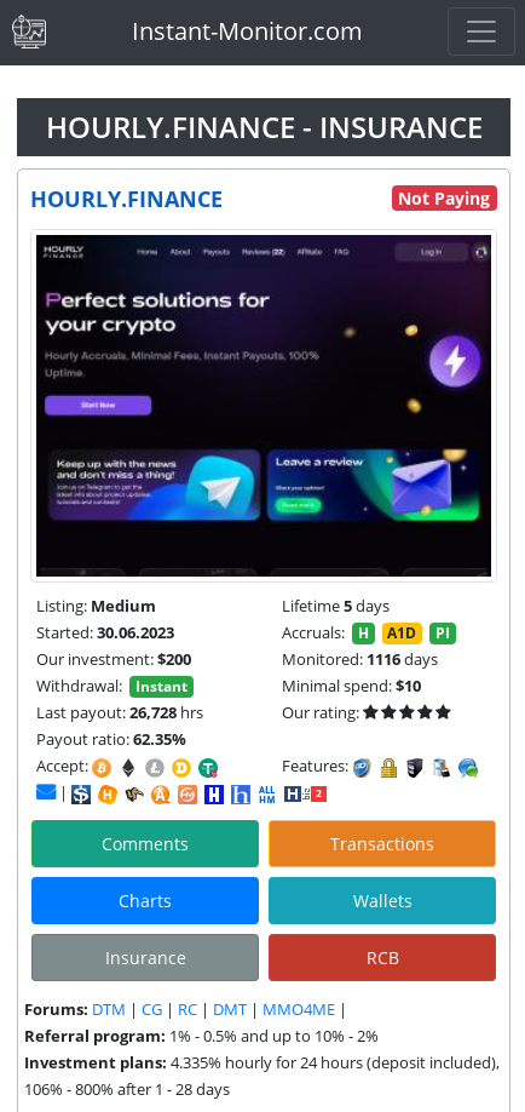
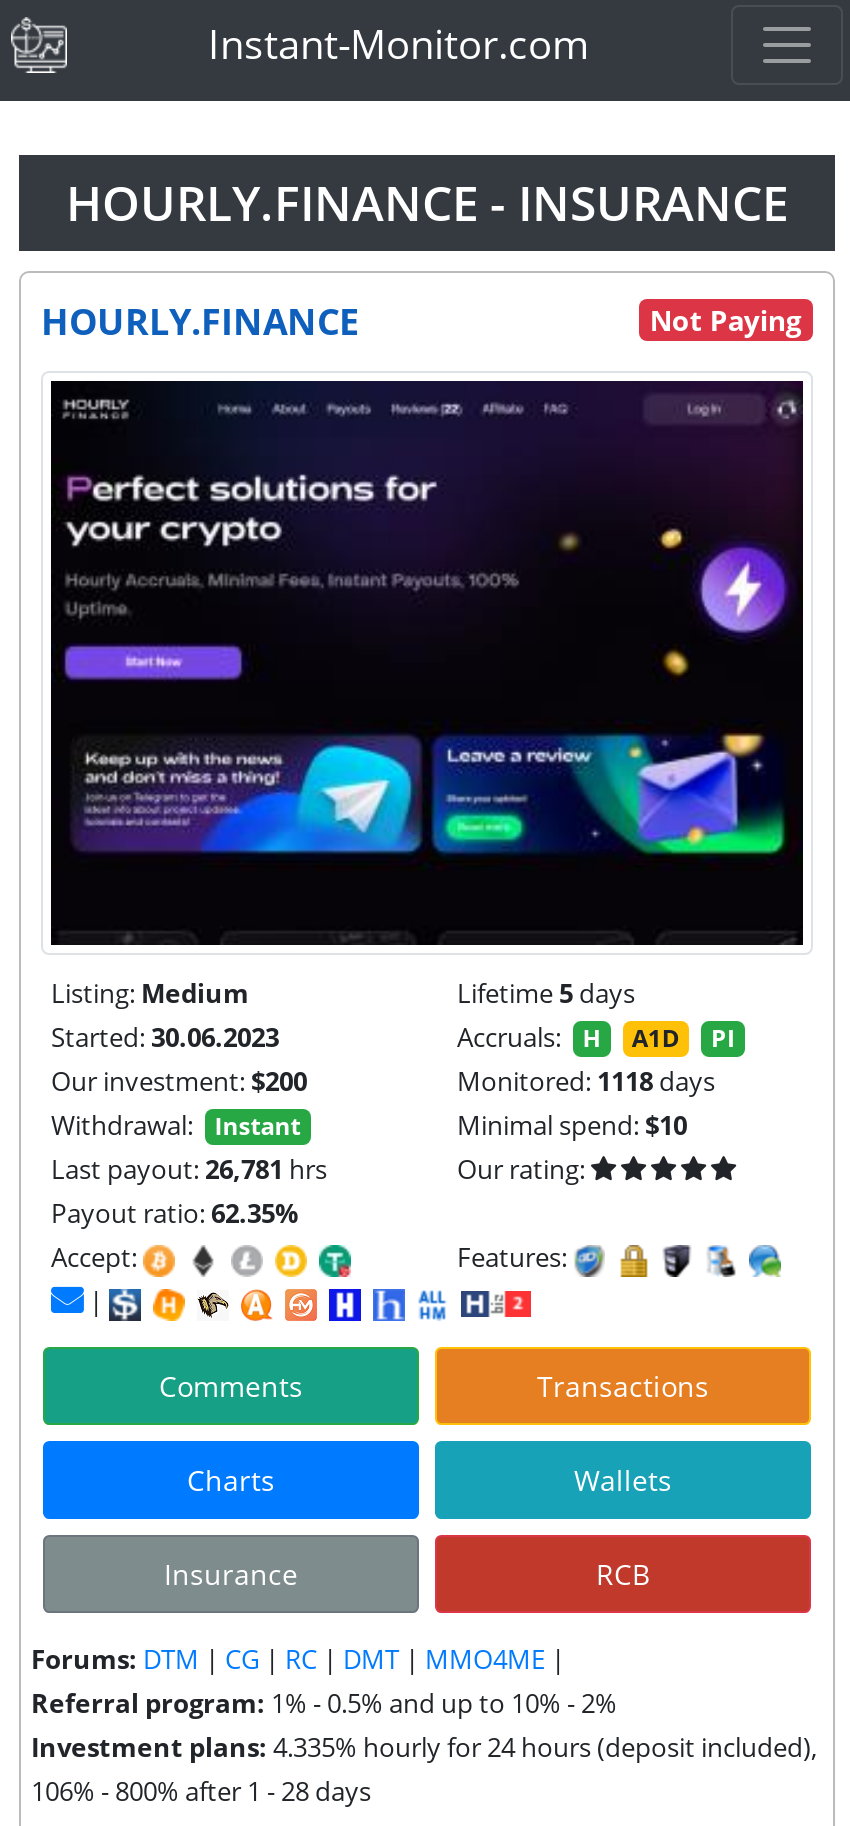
[282,648,438,670] Monitored: 1116 days -> [457,1063,715,1099] Monitored: 1118 days
[36,701,203,723] Last payout: 26,728 hrs -> [51,1151,327,1187] Last payout: 26,781 hrs

